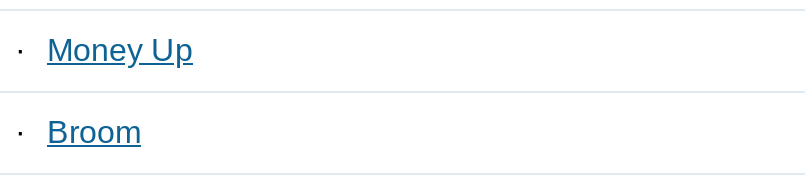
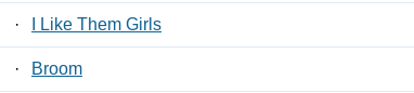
[47,34,193,68] Money Up -> [31,16,161,34] I Like Them Girls

